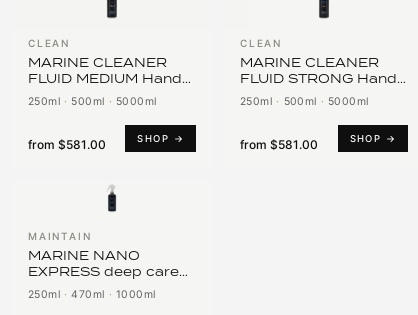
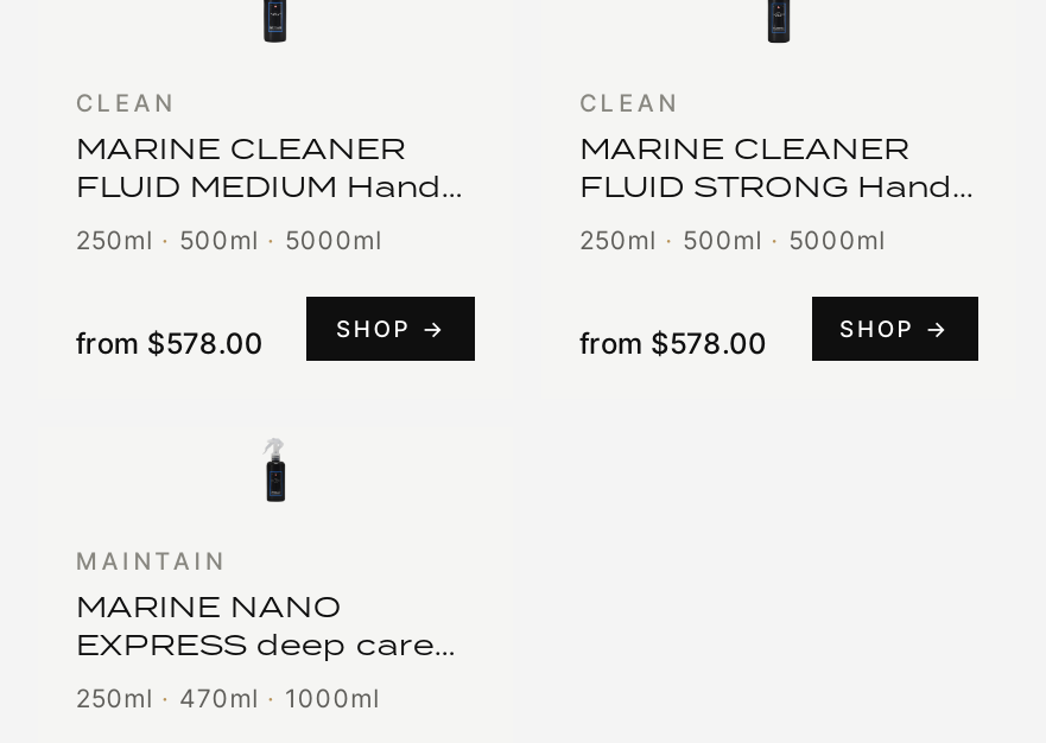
[28,137,106,152] from $581.00 -> [76,325,263,361] from $578.00
[240,137,318,152] from $581.00 -> [579,325,767,361] from $578.00

